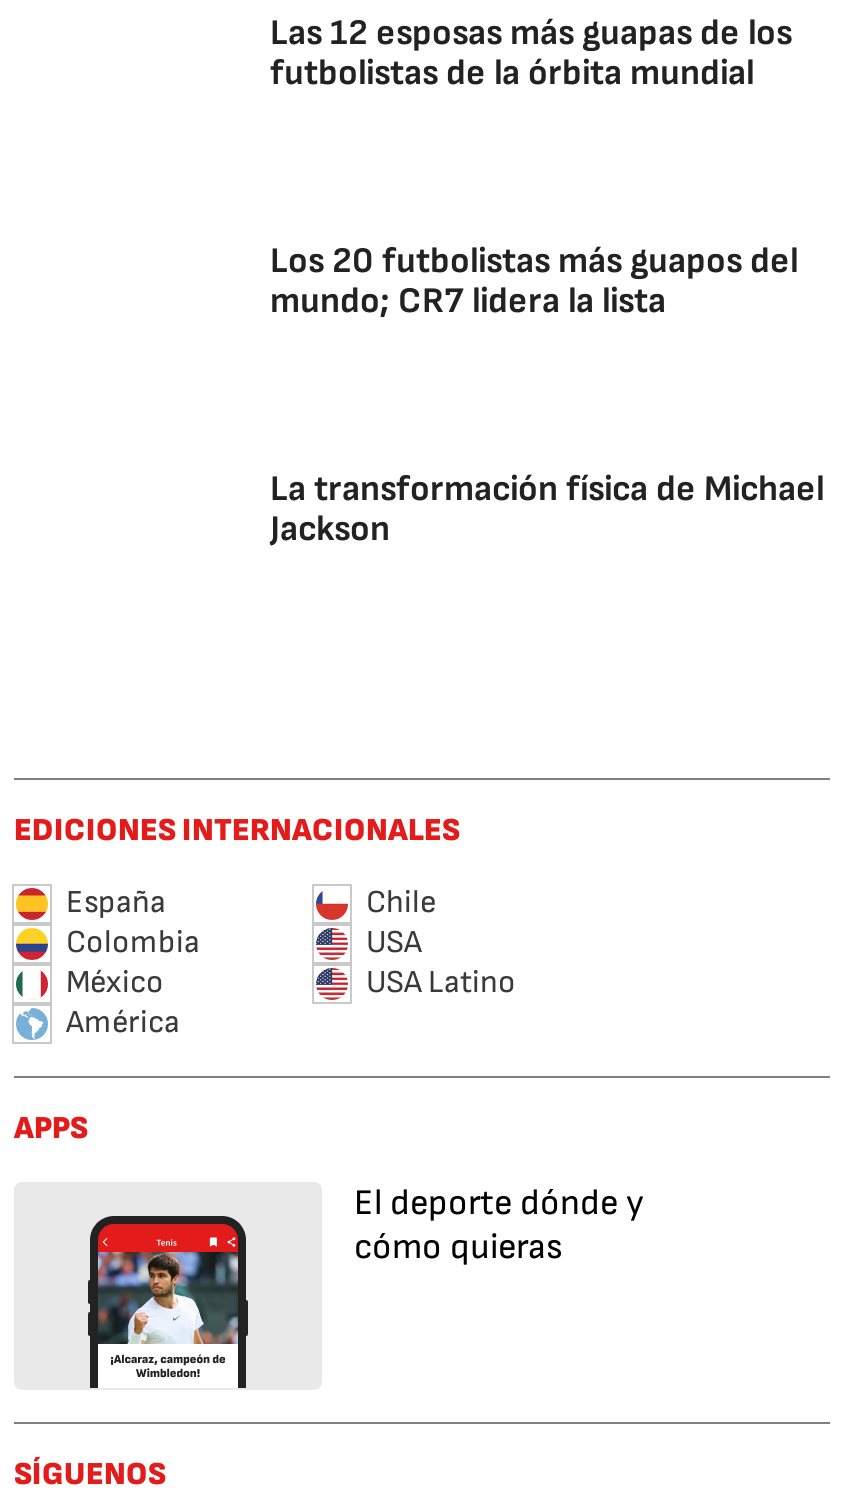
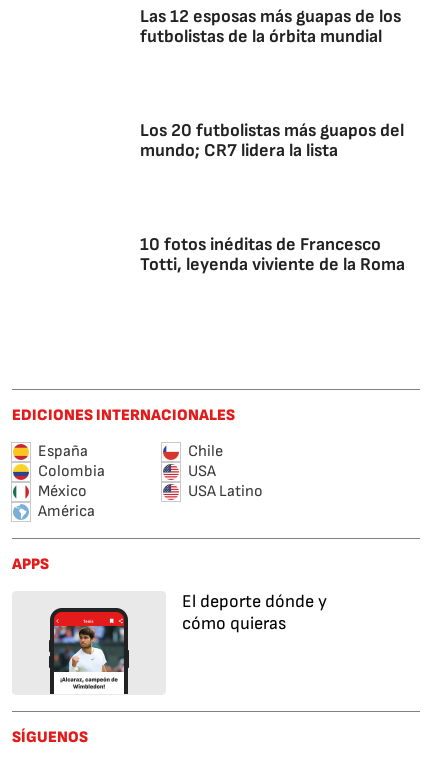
[270,468,824,550] La transformación física de Michael | Jackson -> [140,234,405,275] 10 fotos inéditas de Francesco | Totti, leyenda viviente de la Roma

